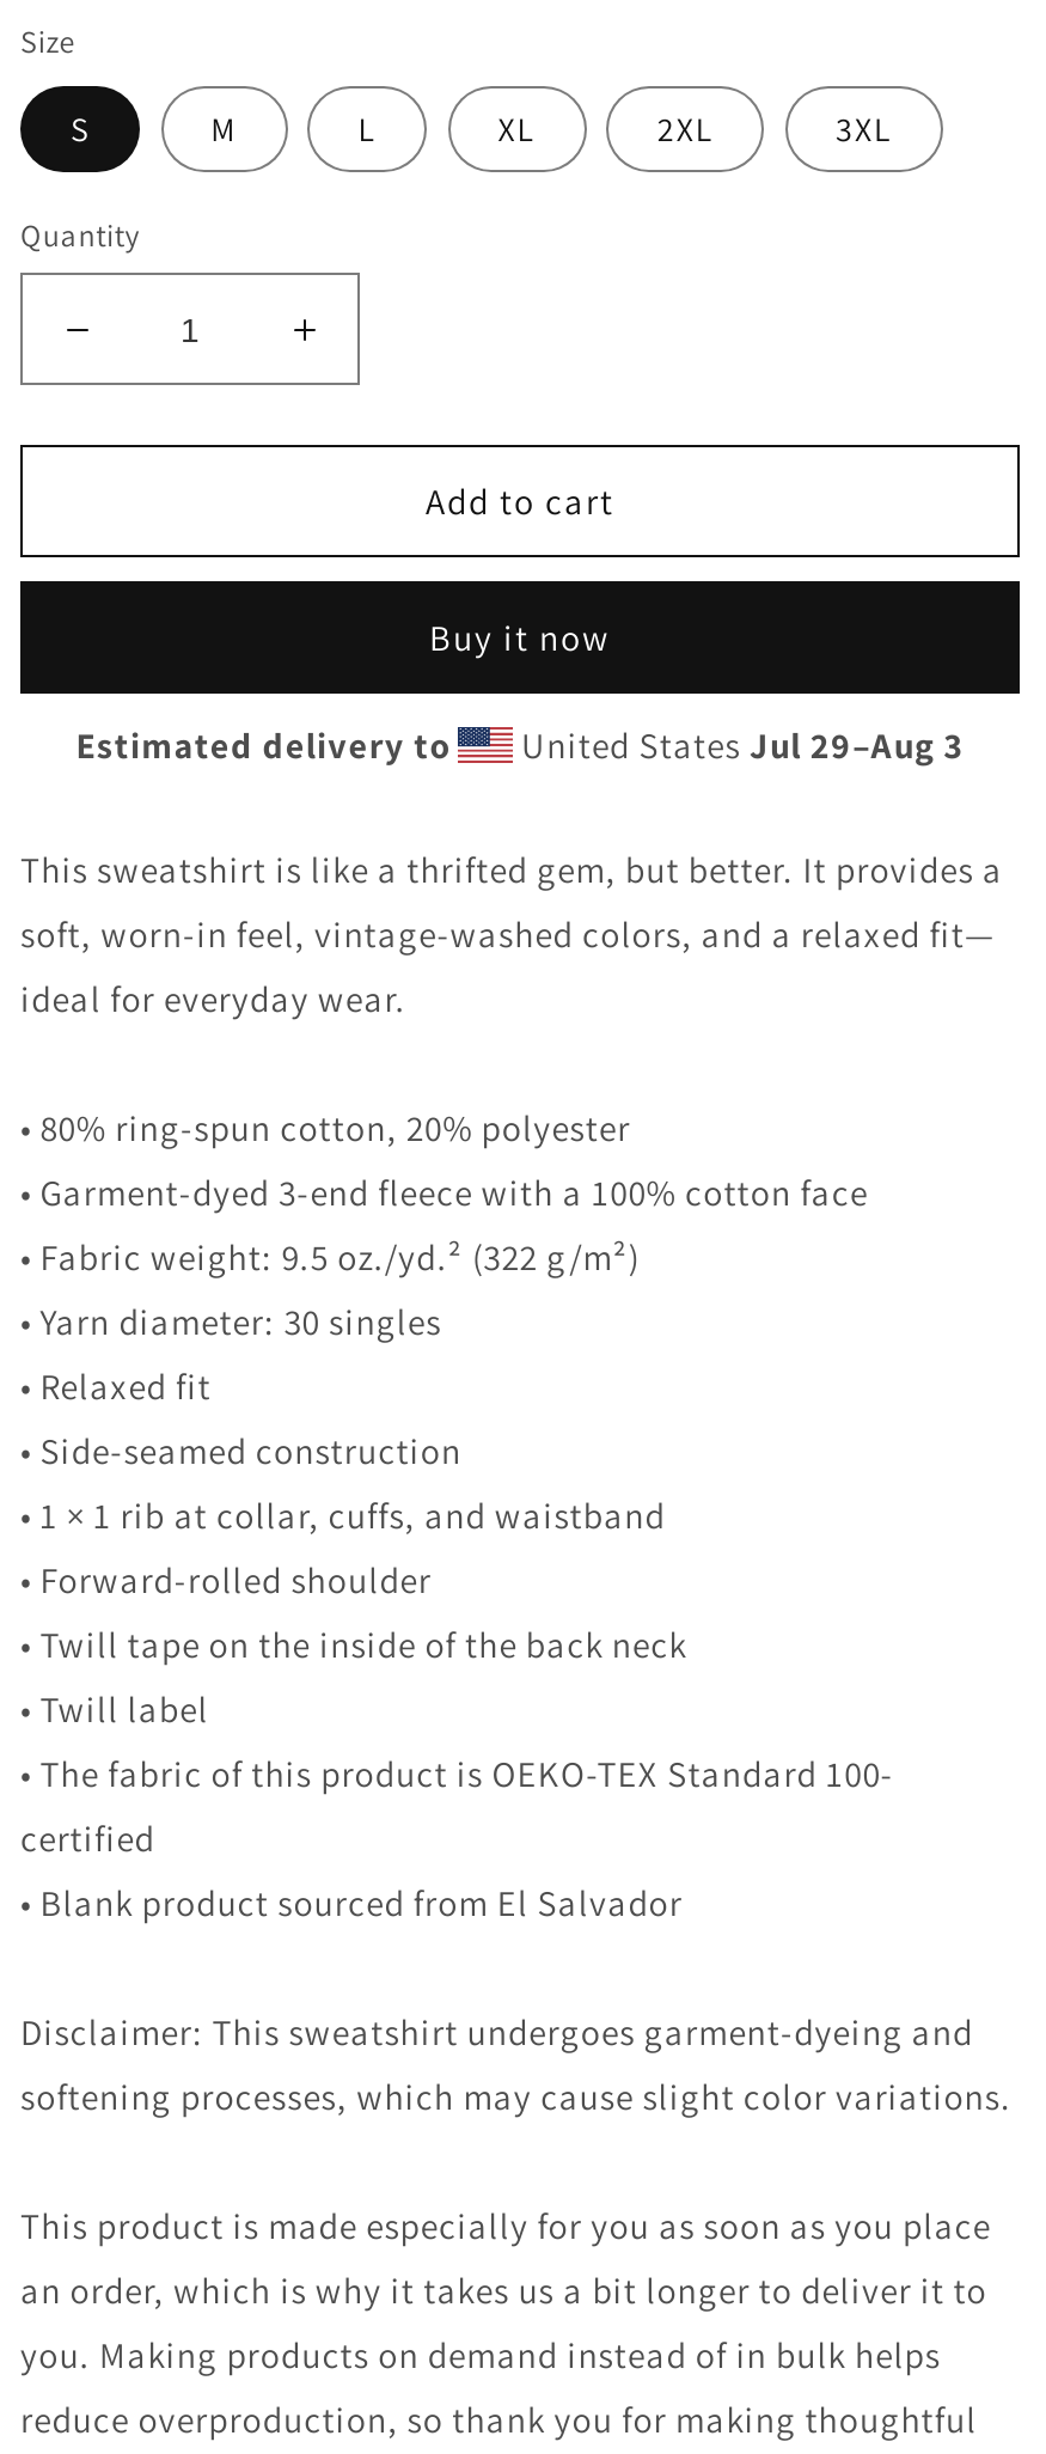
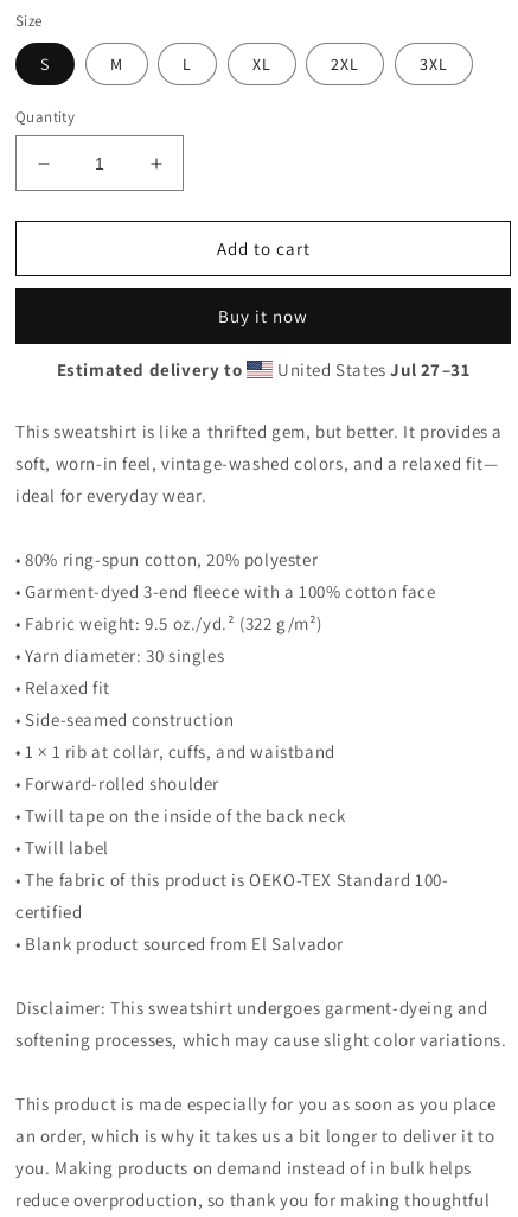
[513,722,964,768] United States Jul 29–Aug 3 -> [273,358,470,381] United States Jul 27–31

